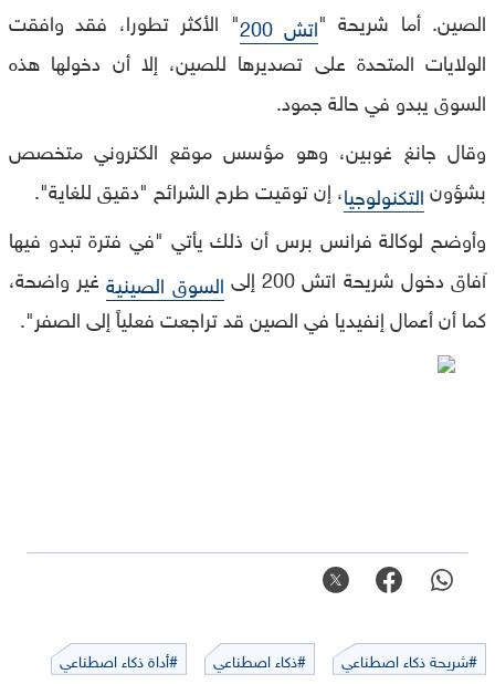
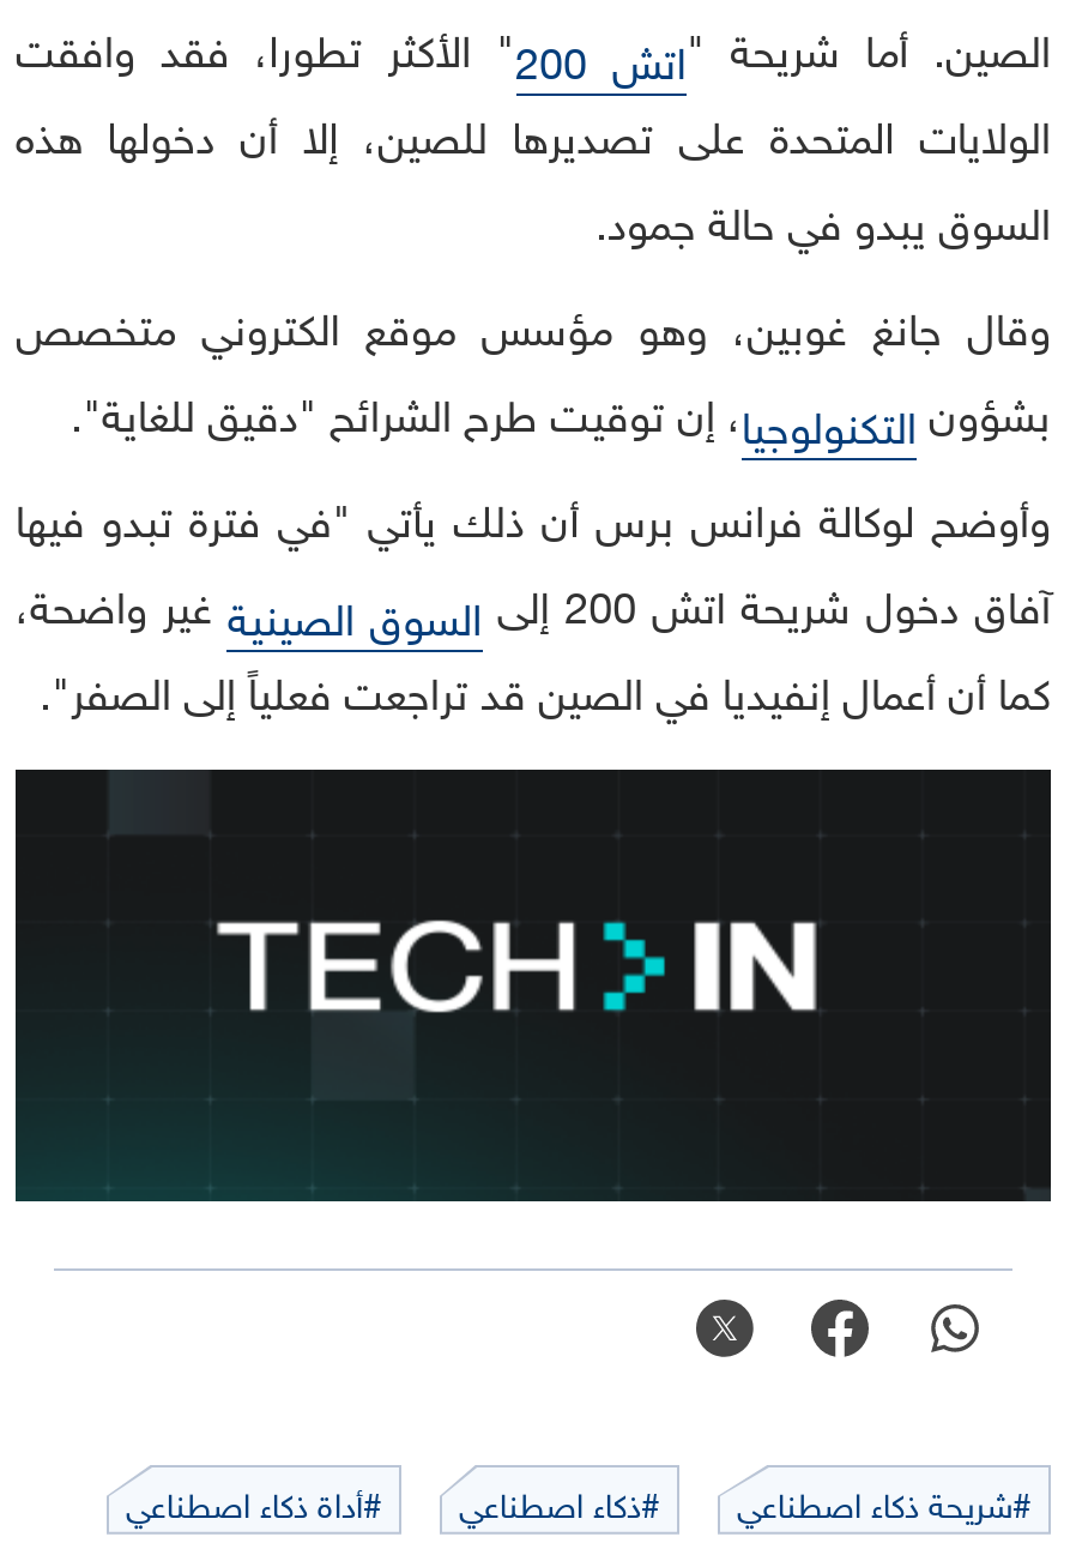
none -> [13,767,1053,1204] [image]

